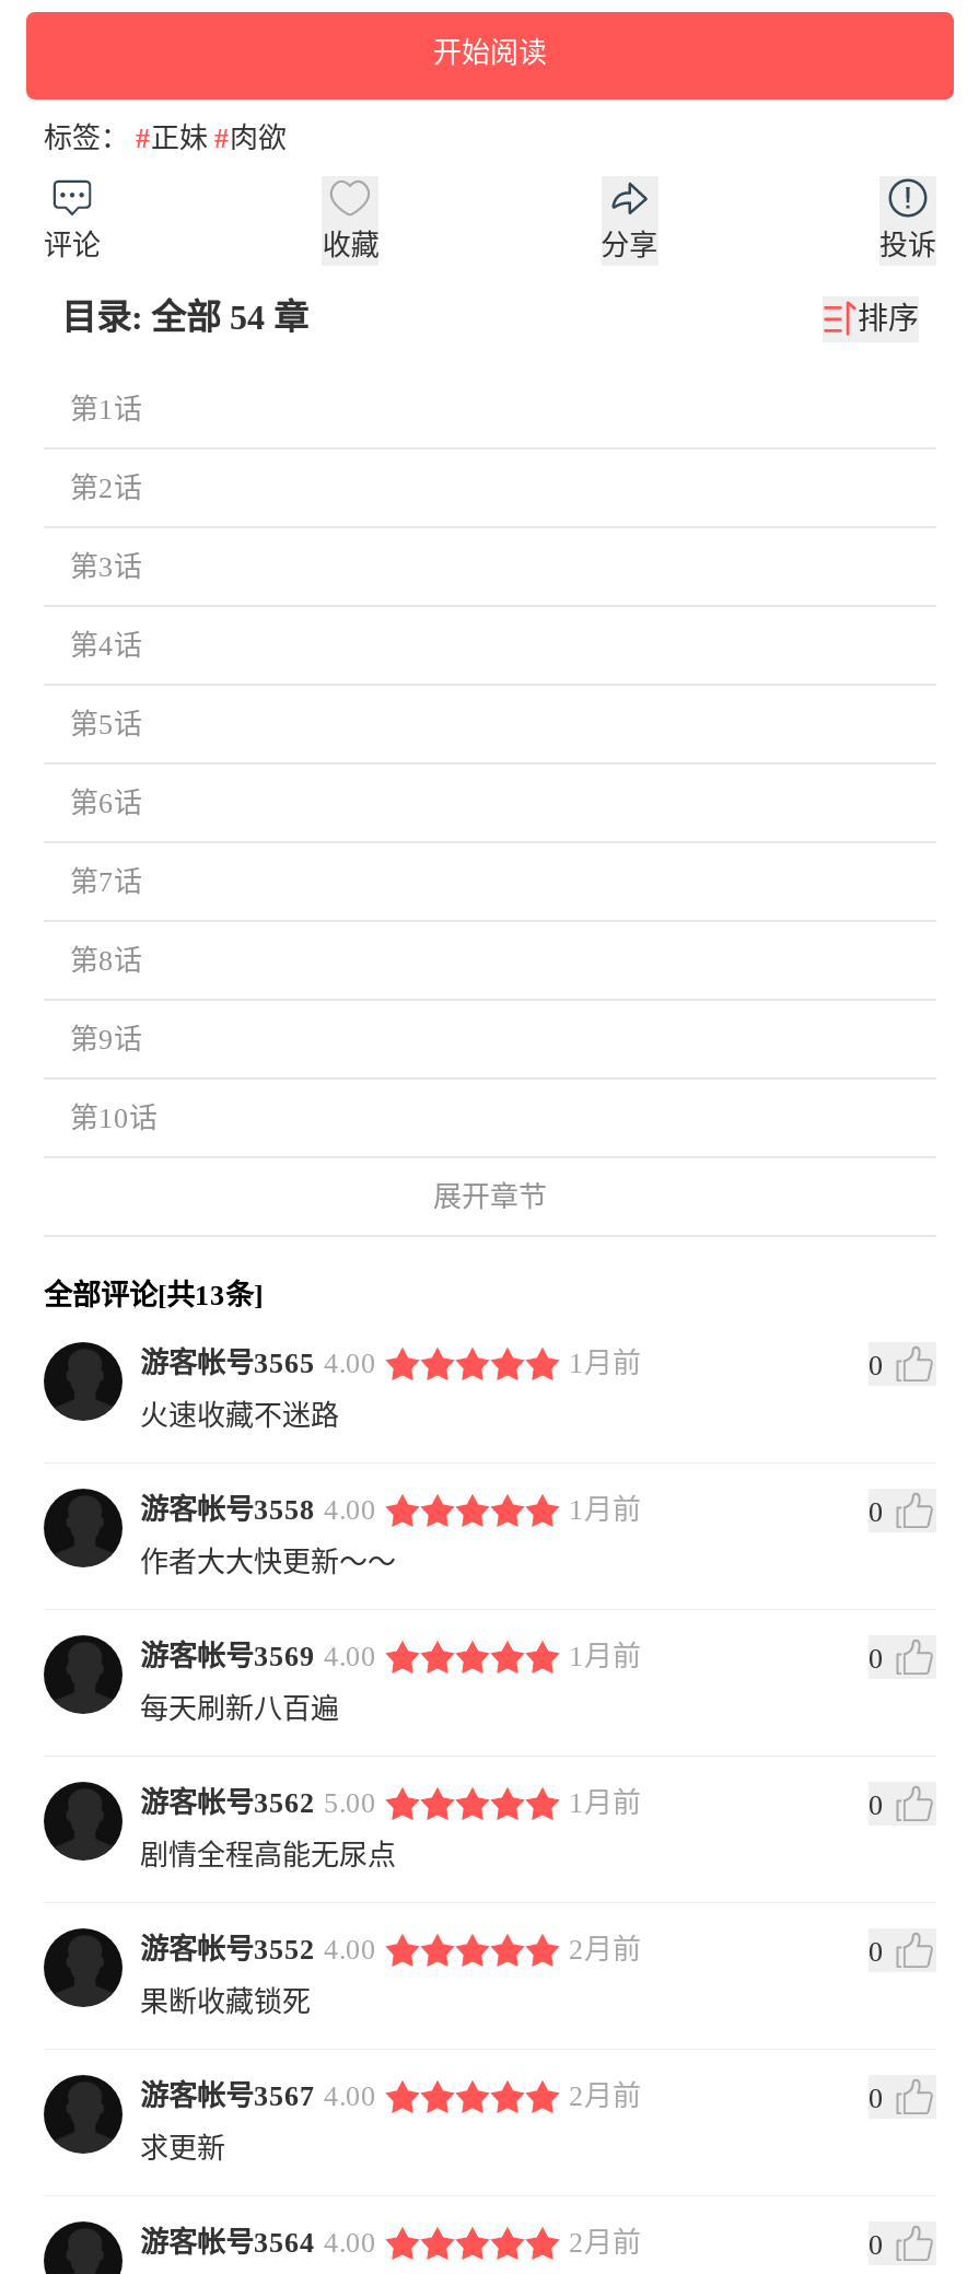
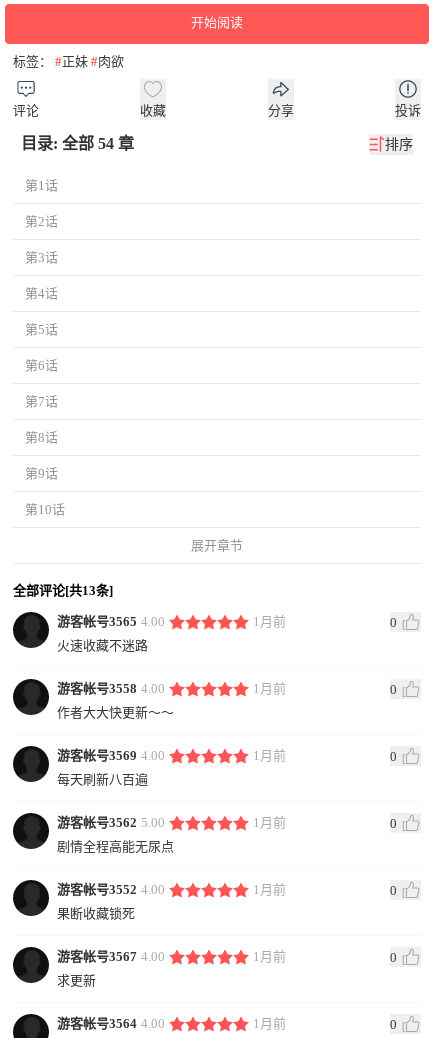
[569,1933,641,1966] 2月前 -> [253,882,286,897] 1月前
[569,2080,641,2113] 2月前 -> [253,949,286,964] 1月前
[569,2226,641,2259] 2月前 -> [253,1016,286,1031] 1月前

